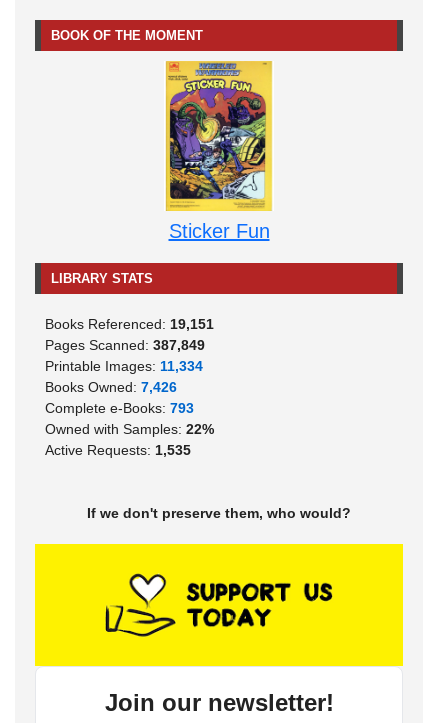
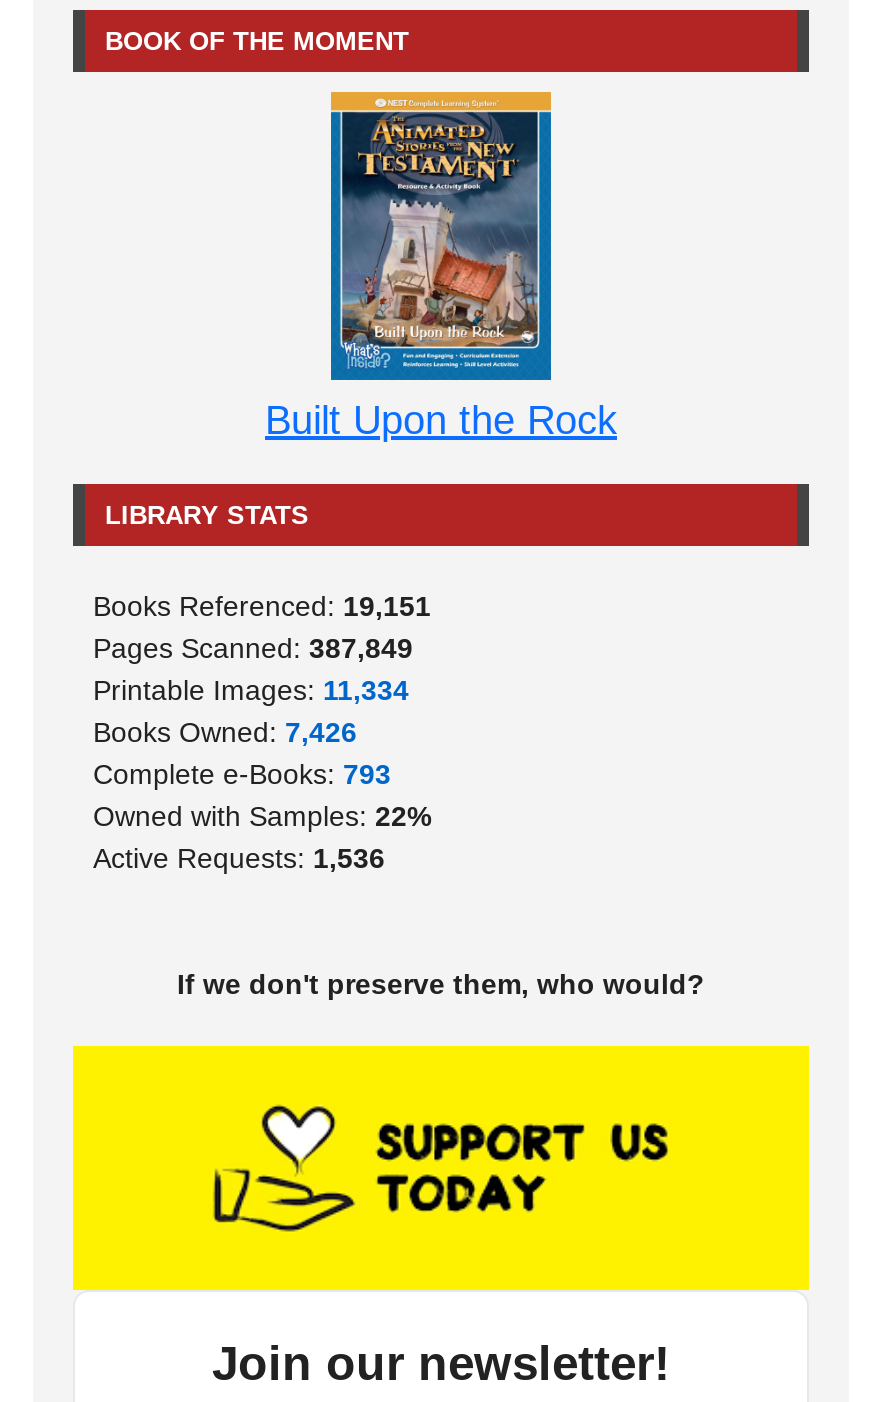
[164,62,274,242] [image] | Sticker Fun -> [265,92,617,441] [image] | Built Upon the Rock
[45,442,191,458] Active Requests: 1,535 -> [93,841,385,873] Active Requests: 1,536

